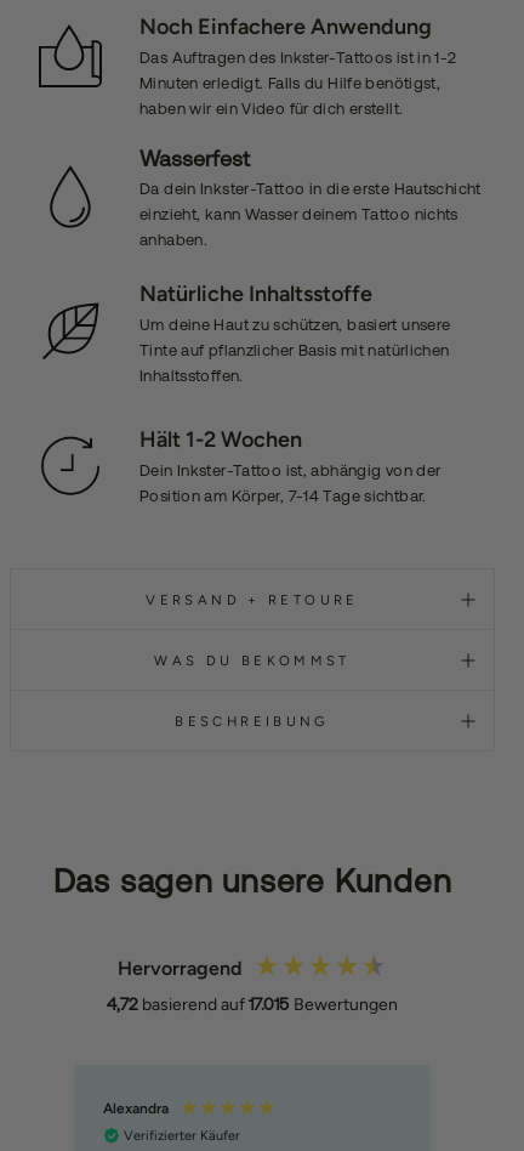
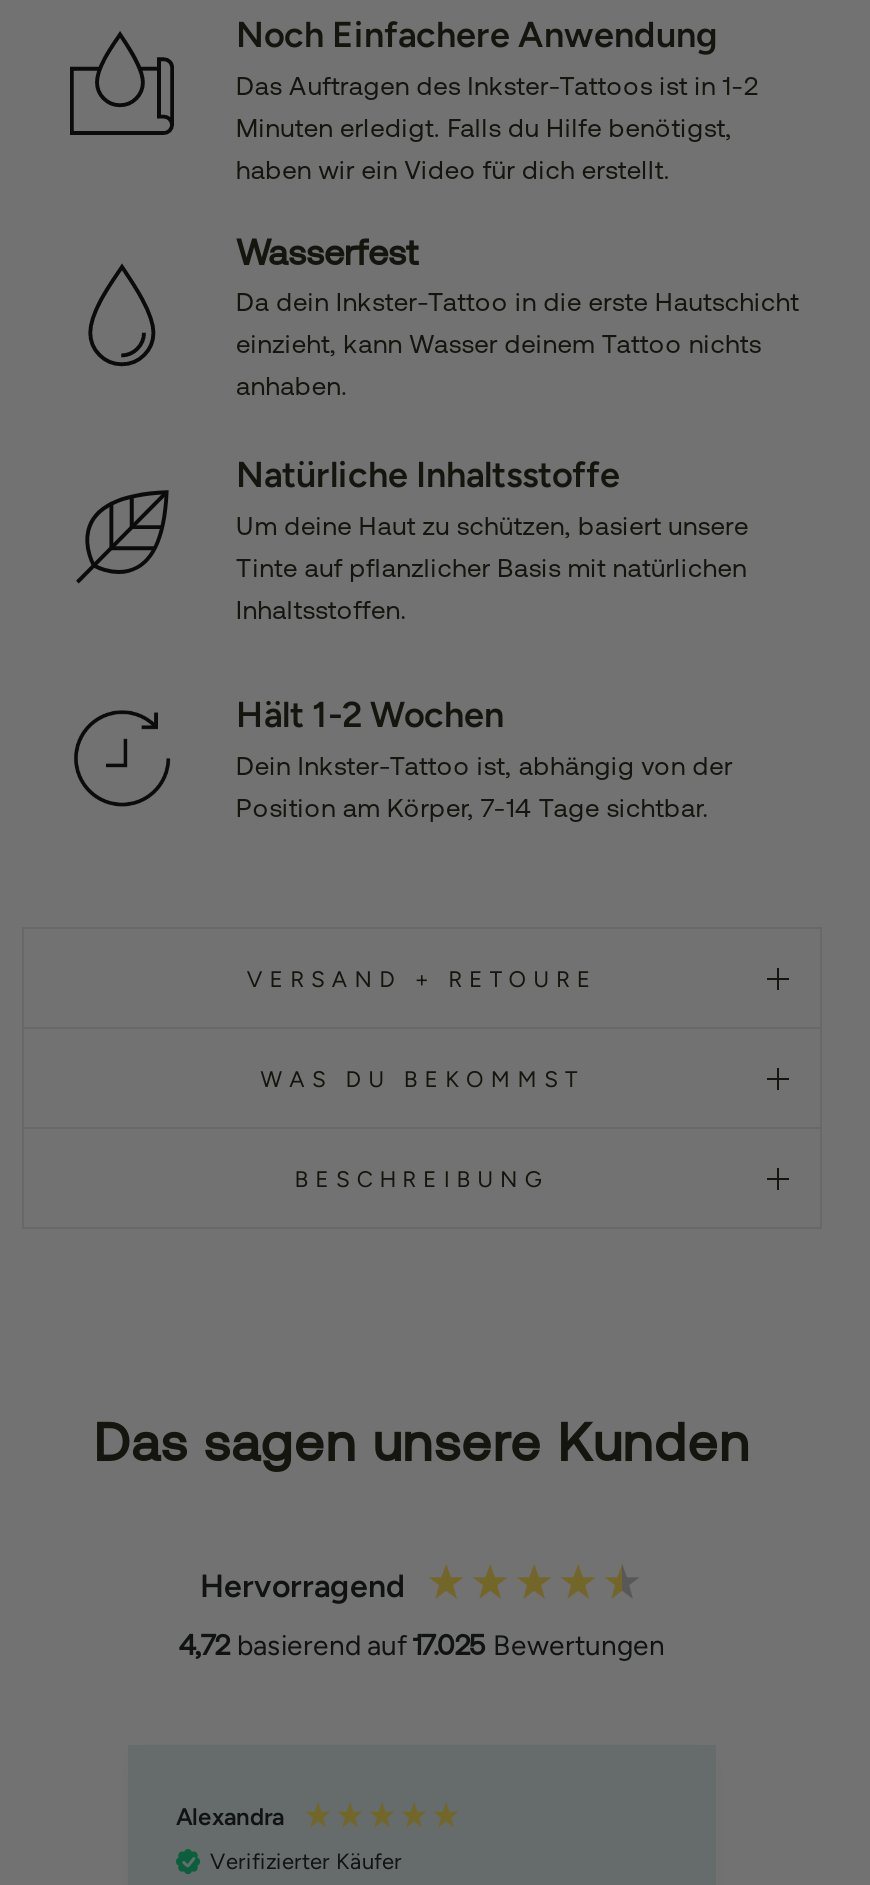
[107,994,398,1015] 4,72 basierend auf 17.015 Bewertungen -> [179,1628,665,1662] 4,72 basierend auf 17.025 Bewertungen

